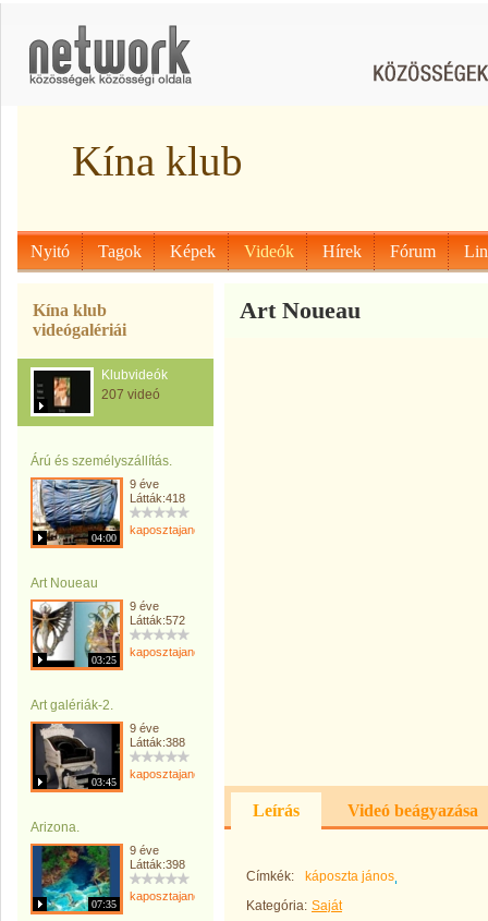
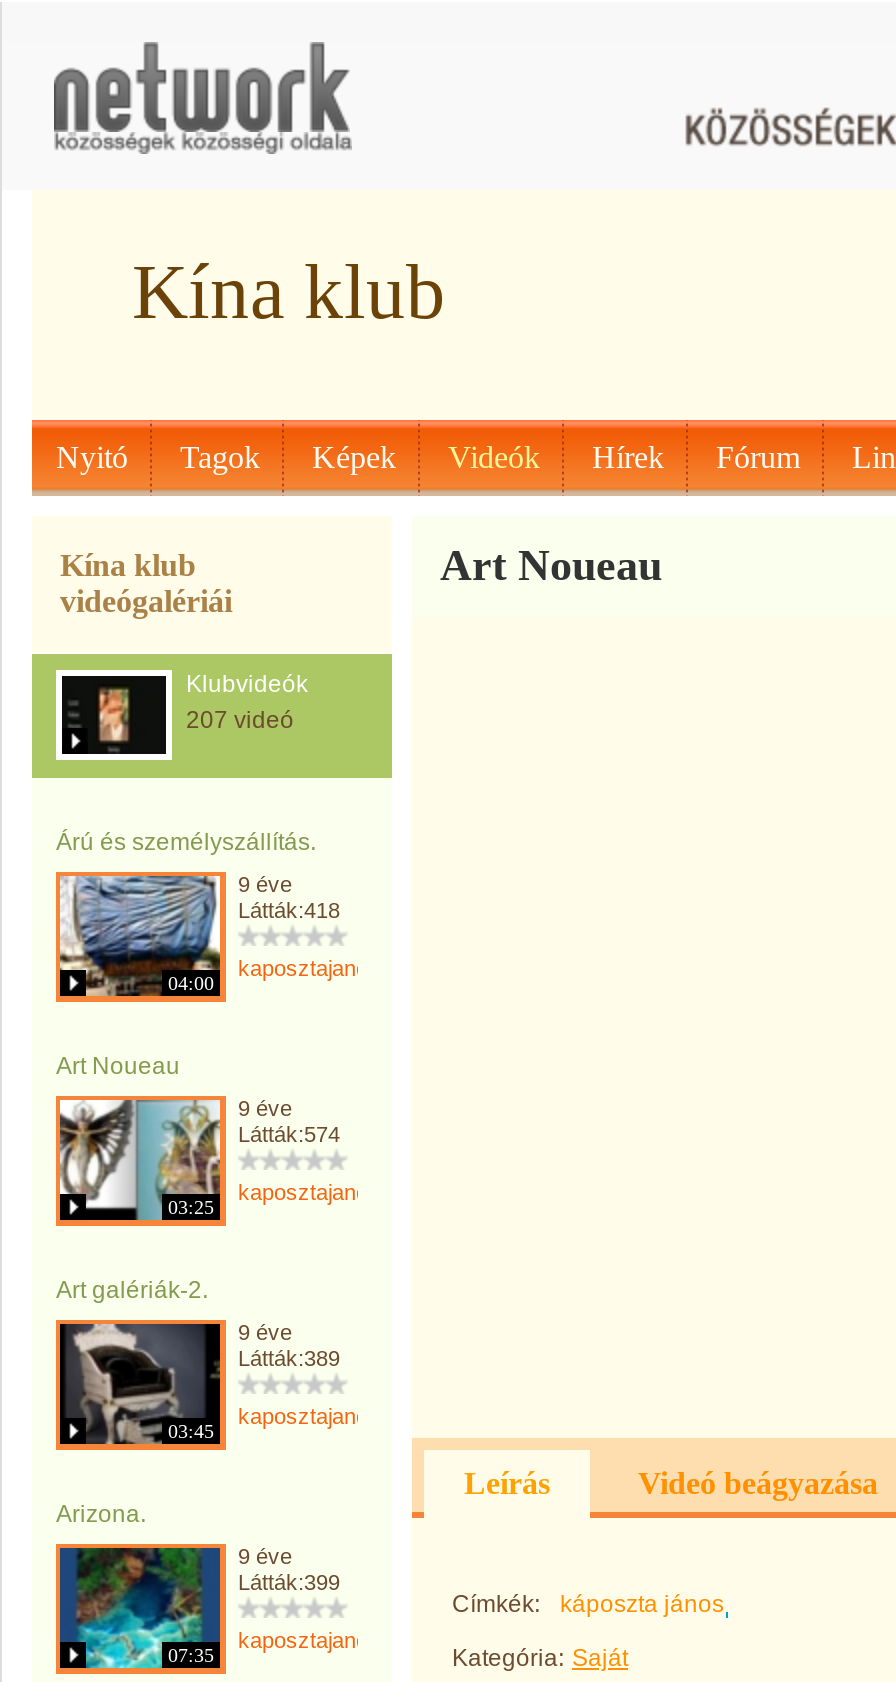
[130,614,185,627] Látták:572 -> [238,1122,340,1146] Látták:574
[130,736,185,749] Látták:388 -> [238,1346,340,1370] Látták:389
[130,858,185,871] Látták:398 -> [238,1570,340,1594] Látták:399

